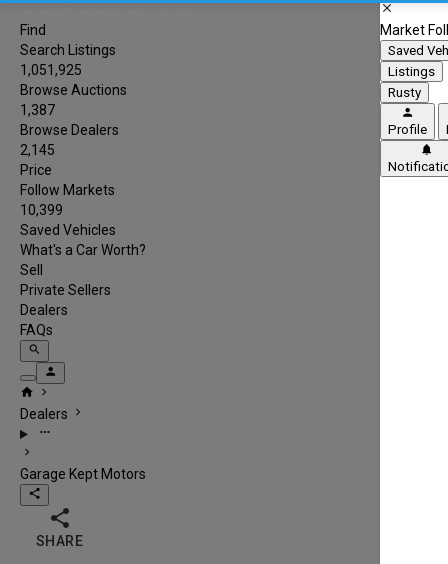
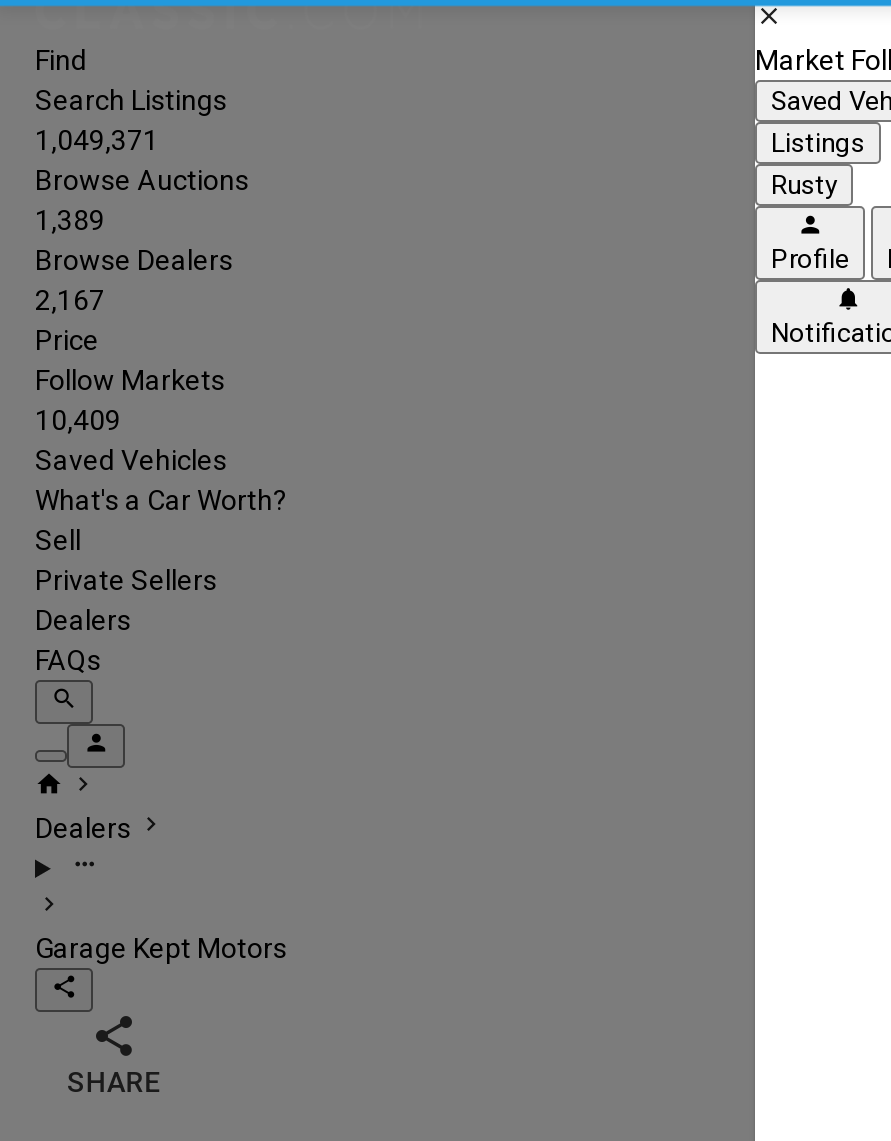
[20,62,82,78] 1,051,925 -> [35,124,159,156] 1,049,371
[20,102,55,118] 1,387 -> [35,204,105,236] 1,389
[20,142,55,158] 2,145 -> [35,284,105,316] 2,167
[20,202,63,218] 10,399 -> [35,404,121,436] 10,409

